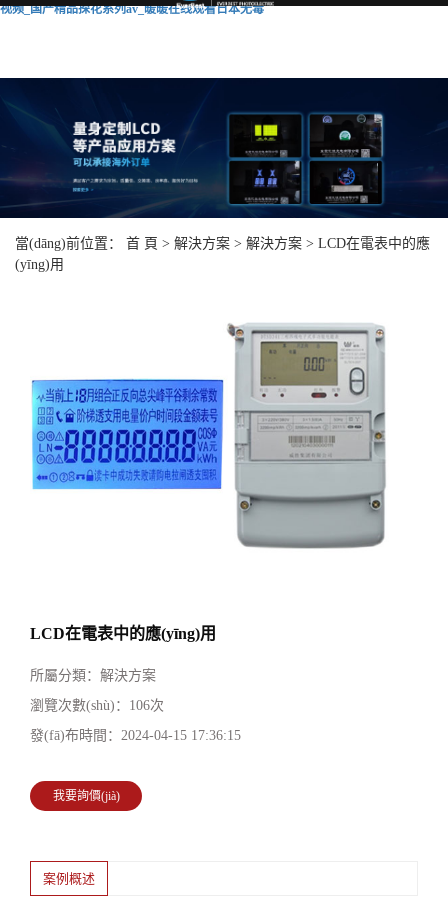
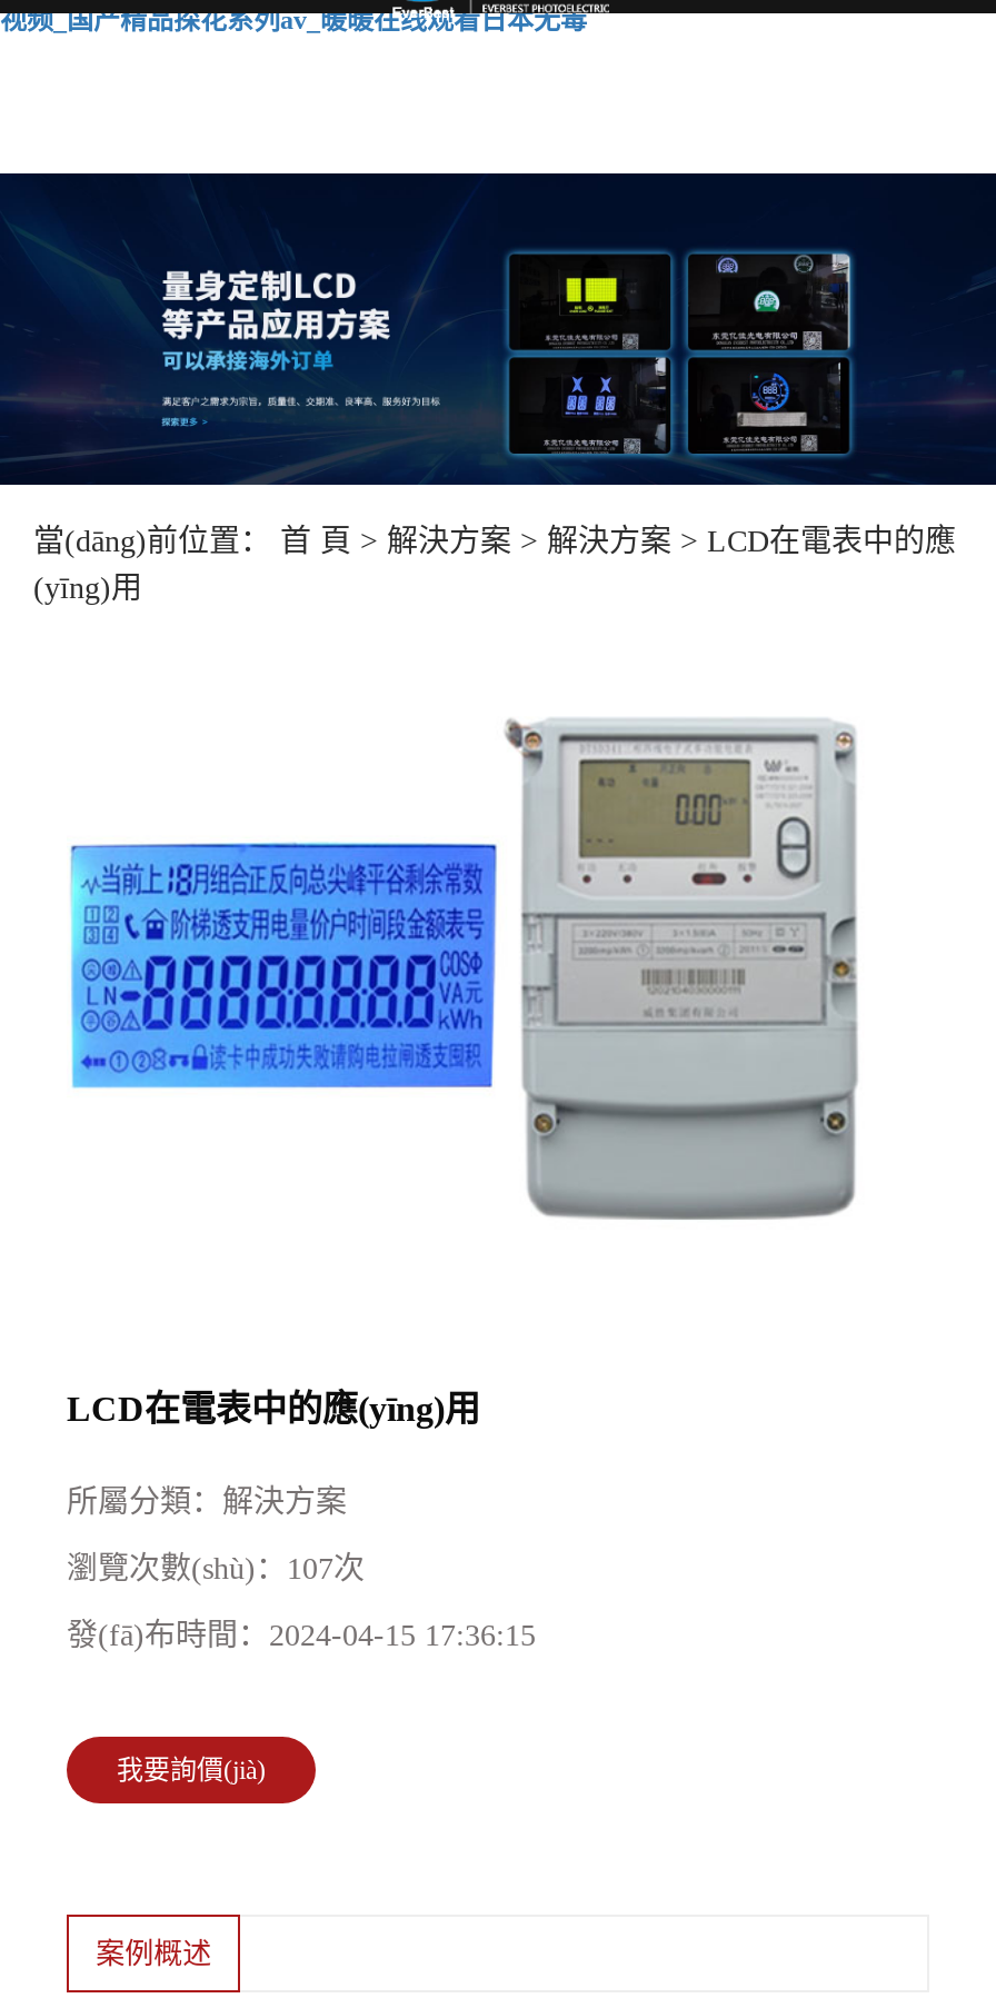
[30,698,164,713] 瀏覽次數(shù)：106次 -> [67,1551,365,1585] 瀏覽次數(shù)：107次

